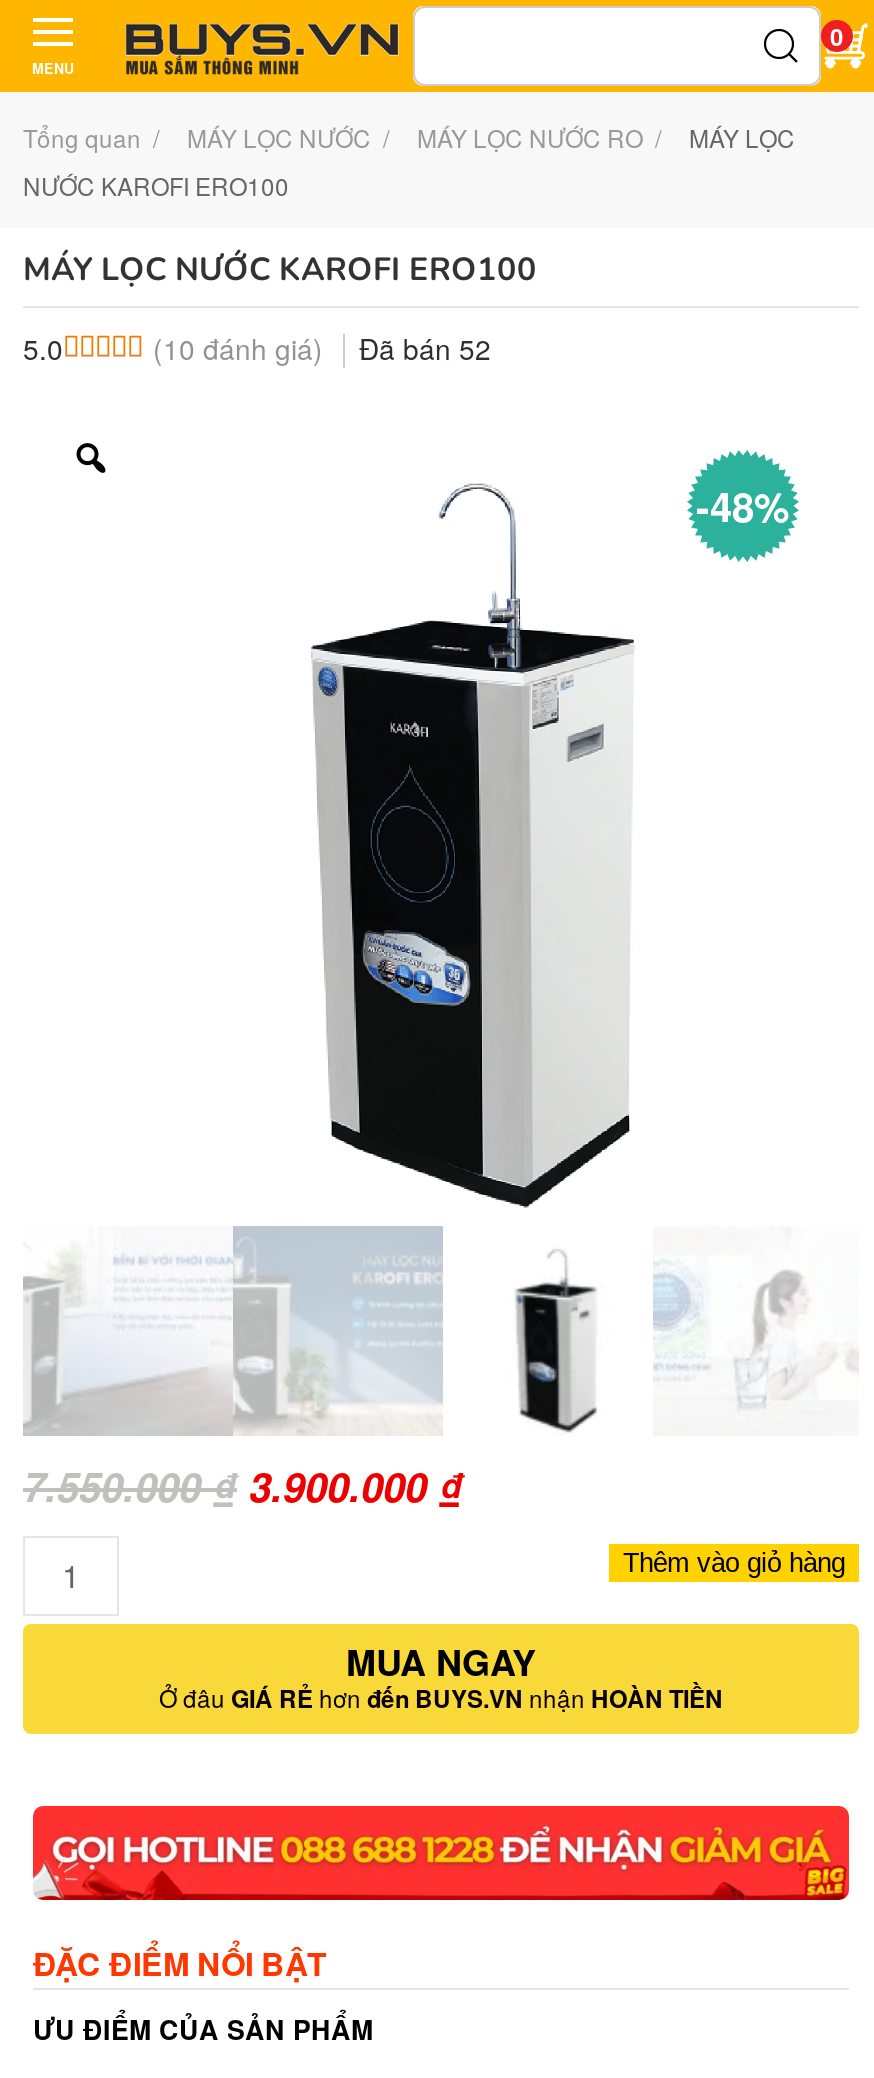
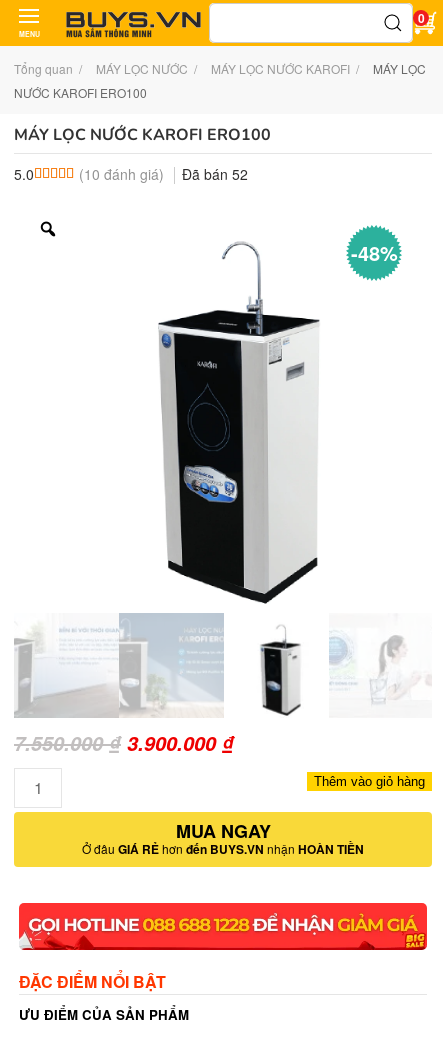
[417,120,643,154] MÁY LỌC NƯỚC RO -> [211,60,350,77] MÁY LỌC NƯỚC KAROFI

